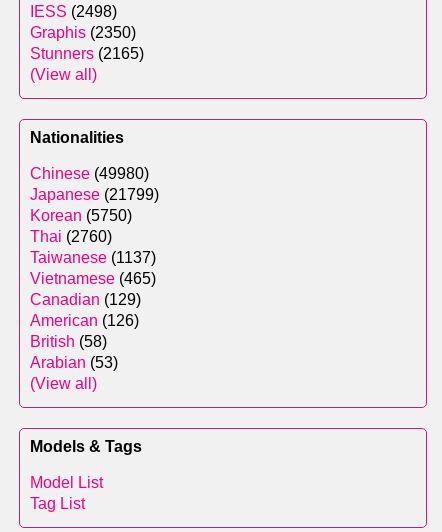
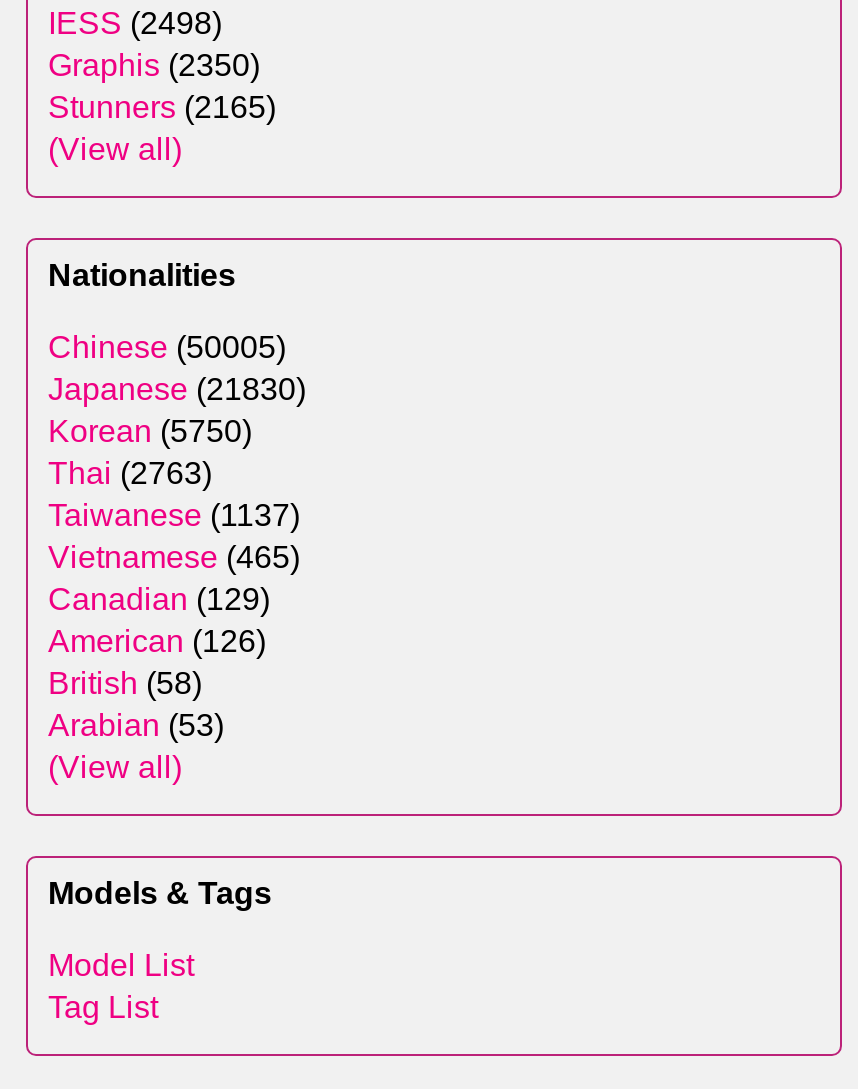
[30,165,149,182] Chinese (49980) -> [48,331,286,365] Chinese (50005)
[30,186,159,203] Japanese (21799) -> [48,373,306,407] Japanese (21830)
[30,228,112,245] Thai (2760) -> [48,457,212,491] Thai (2763)

